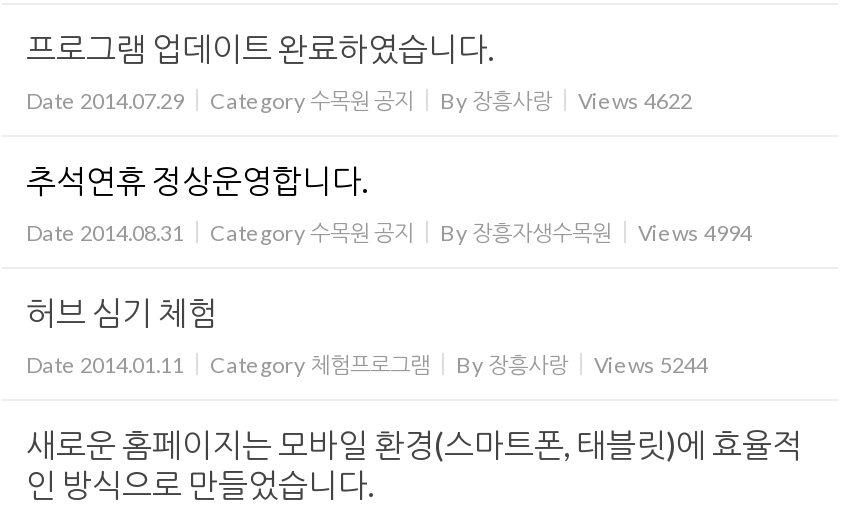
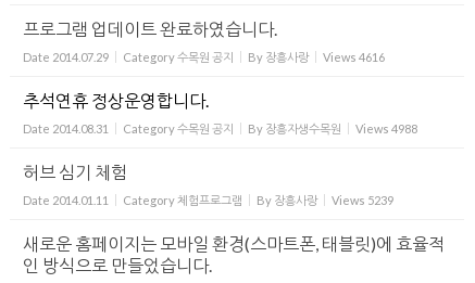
[26,87,692,113] Date 2014.07.29 Category 수목원 공지 By 장흥사랑 Views 4622 -> [23,50,385,64] Date 2014.07.29 Category 수목원 공지 By 장흥사랑 Views 4616
[26,219,752,245] Date 2014.08.31 Category 수목원 공지 By 장흥자생수목원 Views 4994 -> [23,121,417,136] Date 2014.08.31 Category 수목원 공지 By 장흥자생수목원 Views 4988
[26,351,708,377] Date 2014.01.11 Category 체험프로그램 By 장흥사랑 Views 5244 -> [23,193,393,207] Date 2014.01.11 Category 체험프로그램 By 장흥사랑 Views 5239

